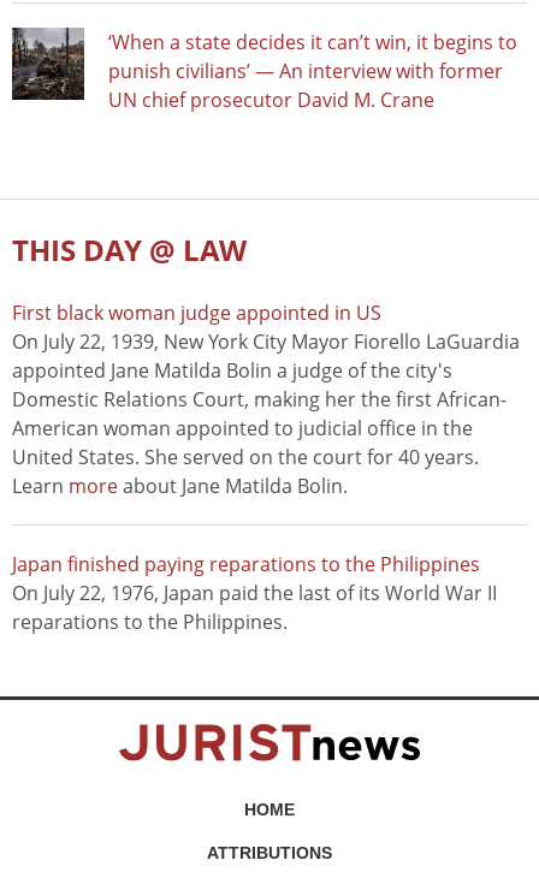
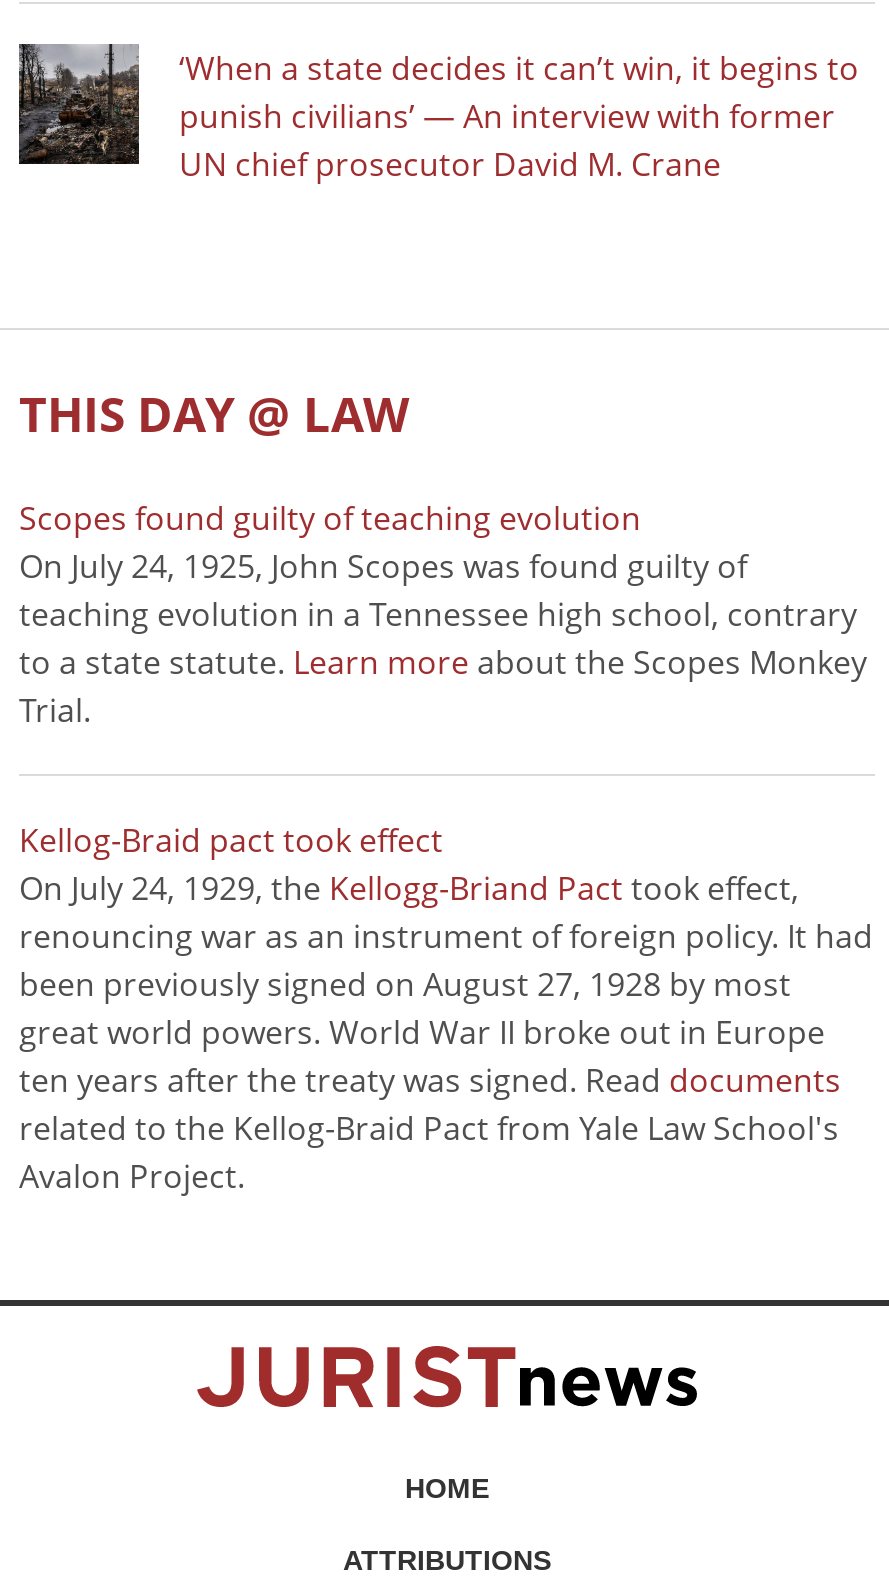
[12,299,520,499] First black woman judge appointed in US | On July 22, 1939, New York City Mayor Fiorello LaGuardia | appointed Jane Matilda Bolin a judge of the city's | Domestic Relations Court, making her the first African- | American woman appointed to judicial office in the | United States. She served on the court for 40 years. | Learn more about Jane Matilda Bolin. -> [19,496,867,732] Scopes found guilty of teaching evolution | On July 24, 1925, John Scopes was found guilty of | teaching evolution in a Tennessee high school, contrary | to a state statute. Learn more about the Scopes Monkey | Trial.
[12,551,497,635] Japan finished paying reparations to the Philippines | On July 22, 1976, Japan paid the last of its World War II | reparations to the Philippines. -> [19,818,873,1198] Kellog-Braid pact took effect | On July 24, 1929, the Kellogg-Briand Pact took effect, | renouncing war as an instrument of foreign policy. It had | been previously signed on August 27, 1928 by most | great world powers. World War II broke out in Europe | ten years after the treaty was signed. Read documents | related to the Kellog-Braid Pact from Yale Law School's | Avalon Project.

